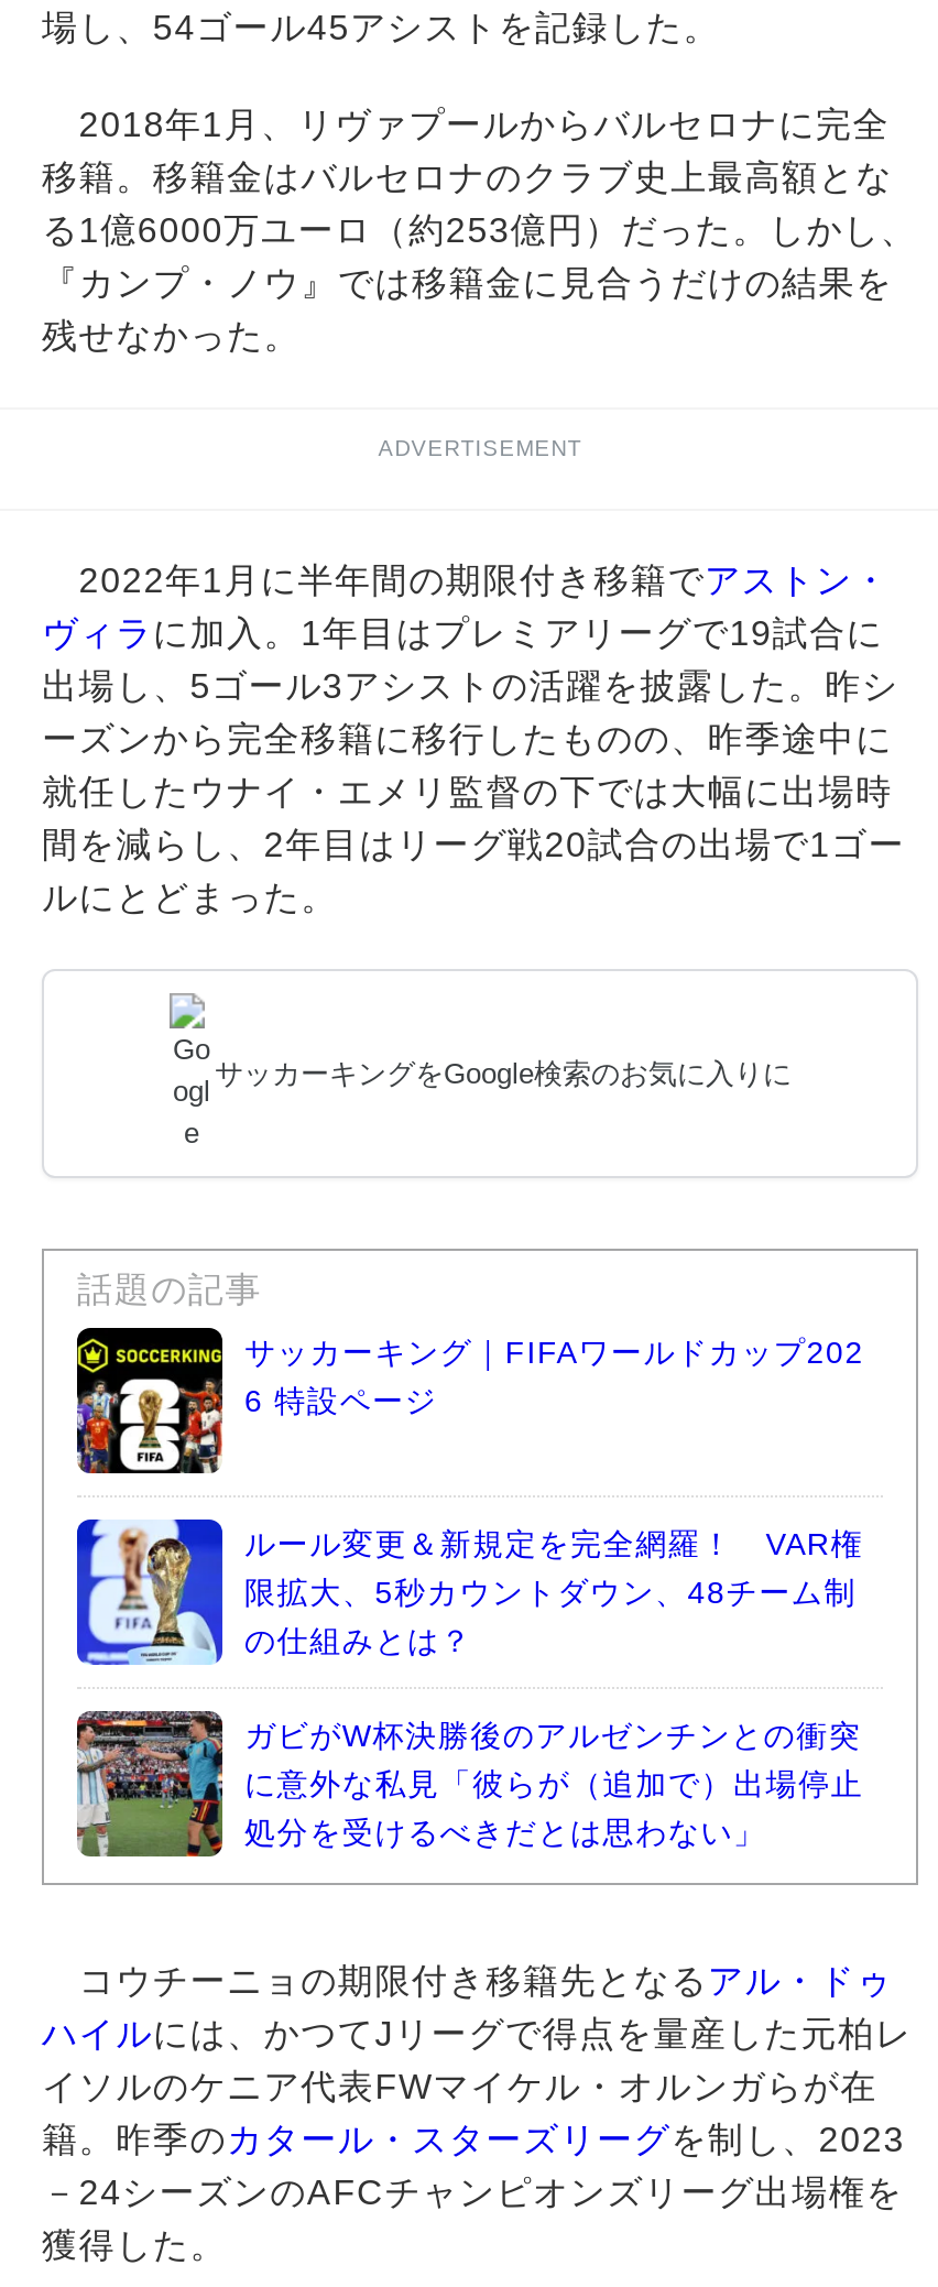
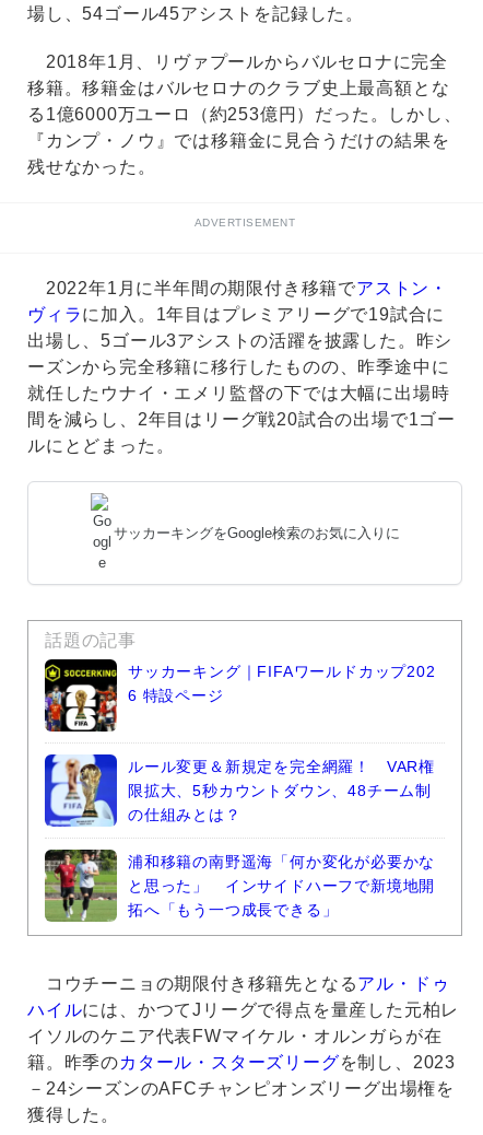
[77,1709,864,1859] [image] | ガビがW杯決勝後のアルゼンチンとの衝突 | に意外な私見「彼らが（追加で）出場停止 | 処分を受けるべきだとは思わない」 -> [44,849,435,923] [image] | 浦和移籍の南野遥海「何か変化が必要かな | と思った」 インサイドハーフで新境地開 | 拓へ「もう一つ成長できる」

